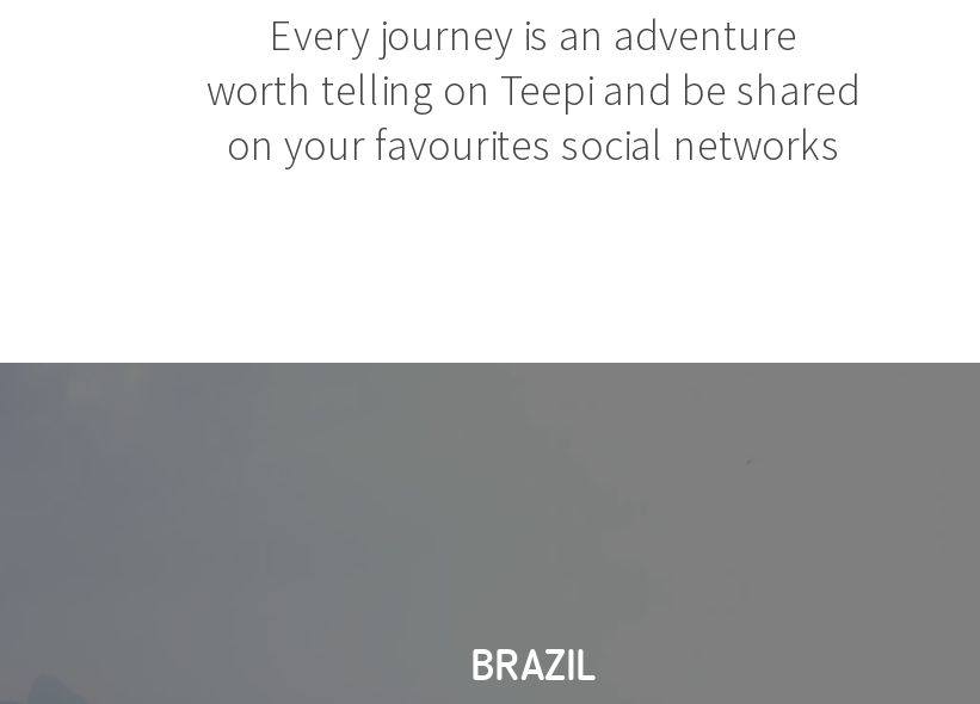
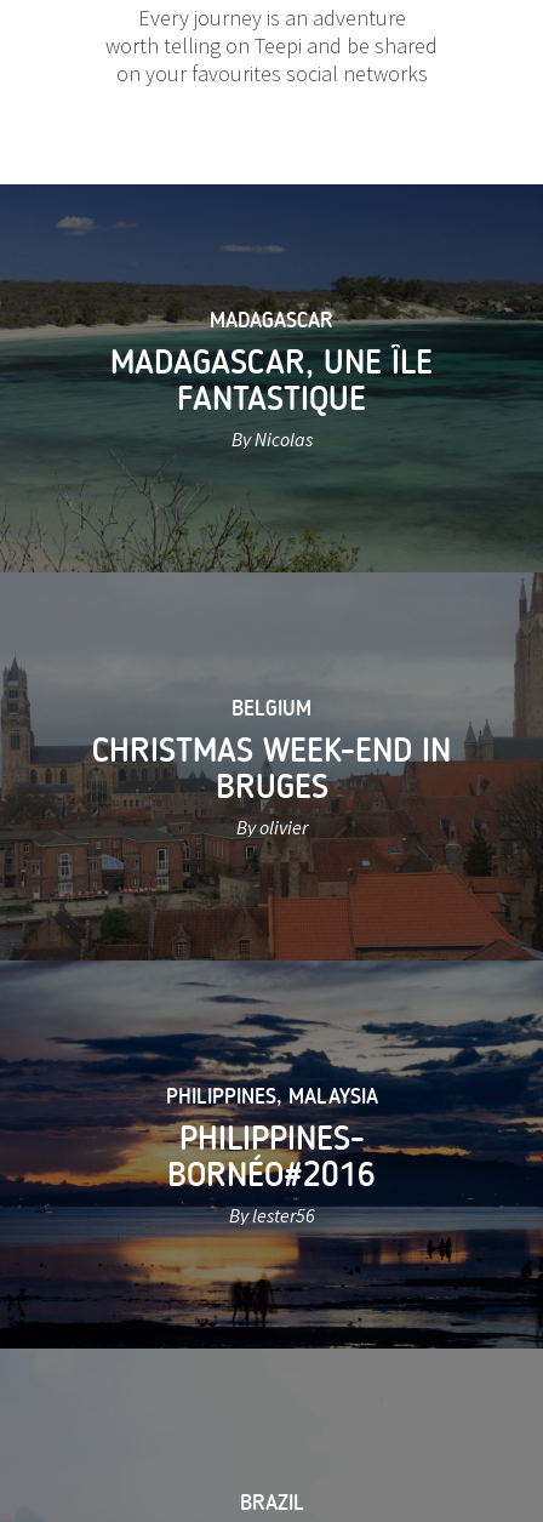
none -> [4,183,539,1350] [image] | MADAGASCAR | MADAGASCAR, UNE ÎLE | FANTASTIQUE | By Nicolas
none -> [92,695,451,839] BELGIUM | CHRISTMAS WEEK-END IN | BRUGES | By olivier
none -> [165,1083,378,1227] PHILIPPINES, MALAYSIA | PHILIPPINES- | BORNÉO#2016 | By lester56

